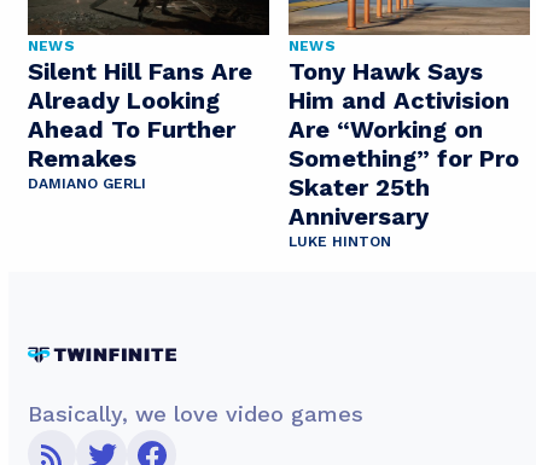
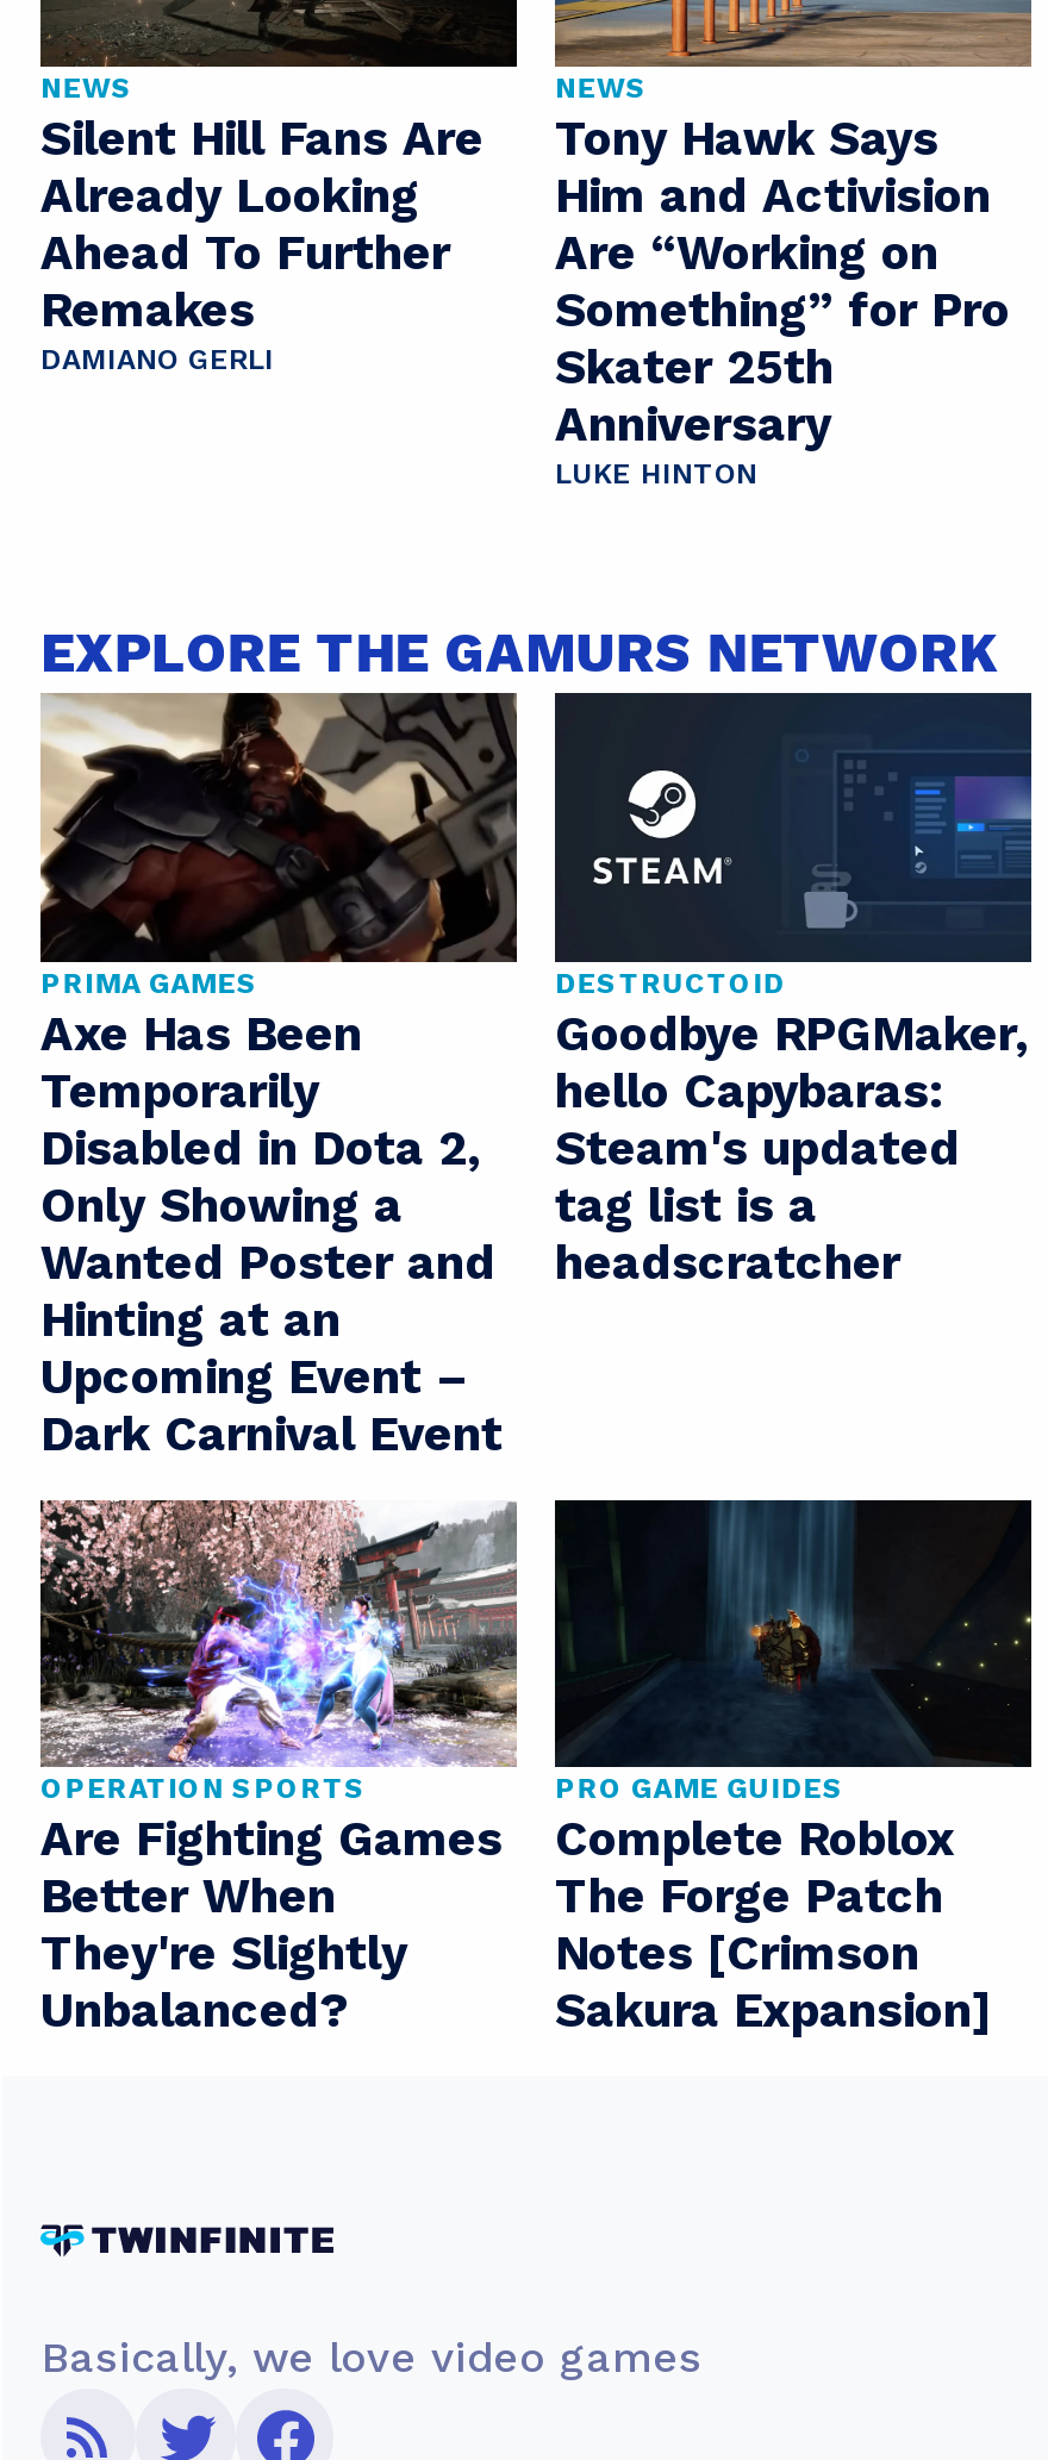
none -> [38,705,519,1462] [image] | PRIMA GAMES | Axe Has Been | Temporarily | Disabled in Dota 2, | Only Showing a | Wanted Poster and | Hinting at an | Upcoming Event – | Dark Carnival Event
none -> [38,1481,519,2040] [image] | OPERATION SPORTS | Are Fighting Games | Better When | They're Slightly | Unbalanced?
none -> [40,623,998,687] EXPLORE THE GAMURS NETWORK
none -> [553,1498,1034,2040] [image] | PRO GAME GUIDES | Complete Roblox | The Forge Patch | Notes [Crimson | Sakura Expansion]
none -> [555,705,1031,1291] [image] | DESTRUCTOID | Goodbye RPGMaker, | hello Capybaras: | Steam's updated | tag list is a | headscratcher

